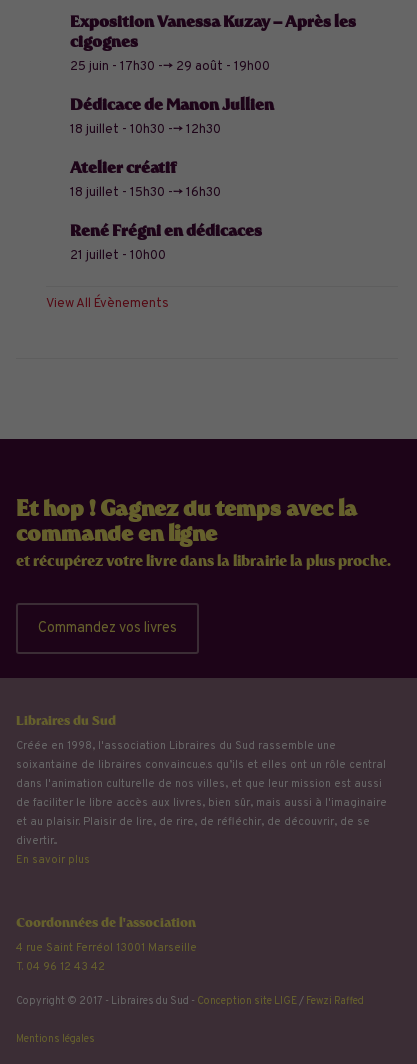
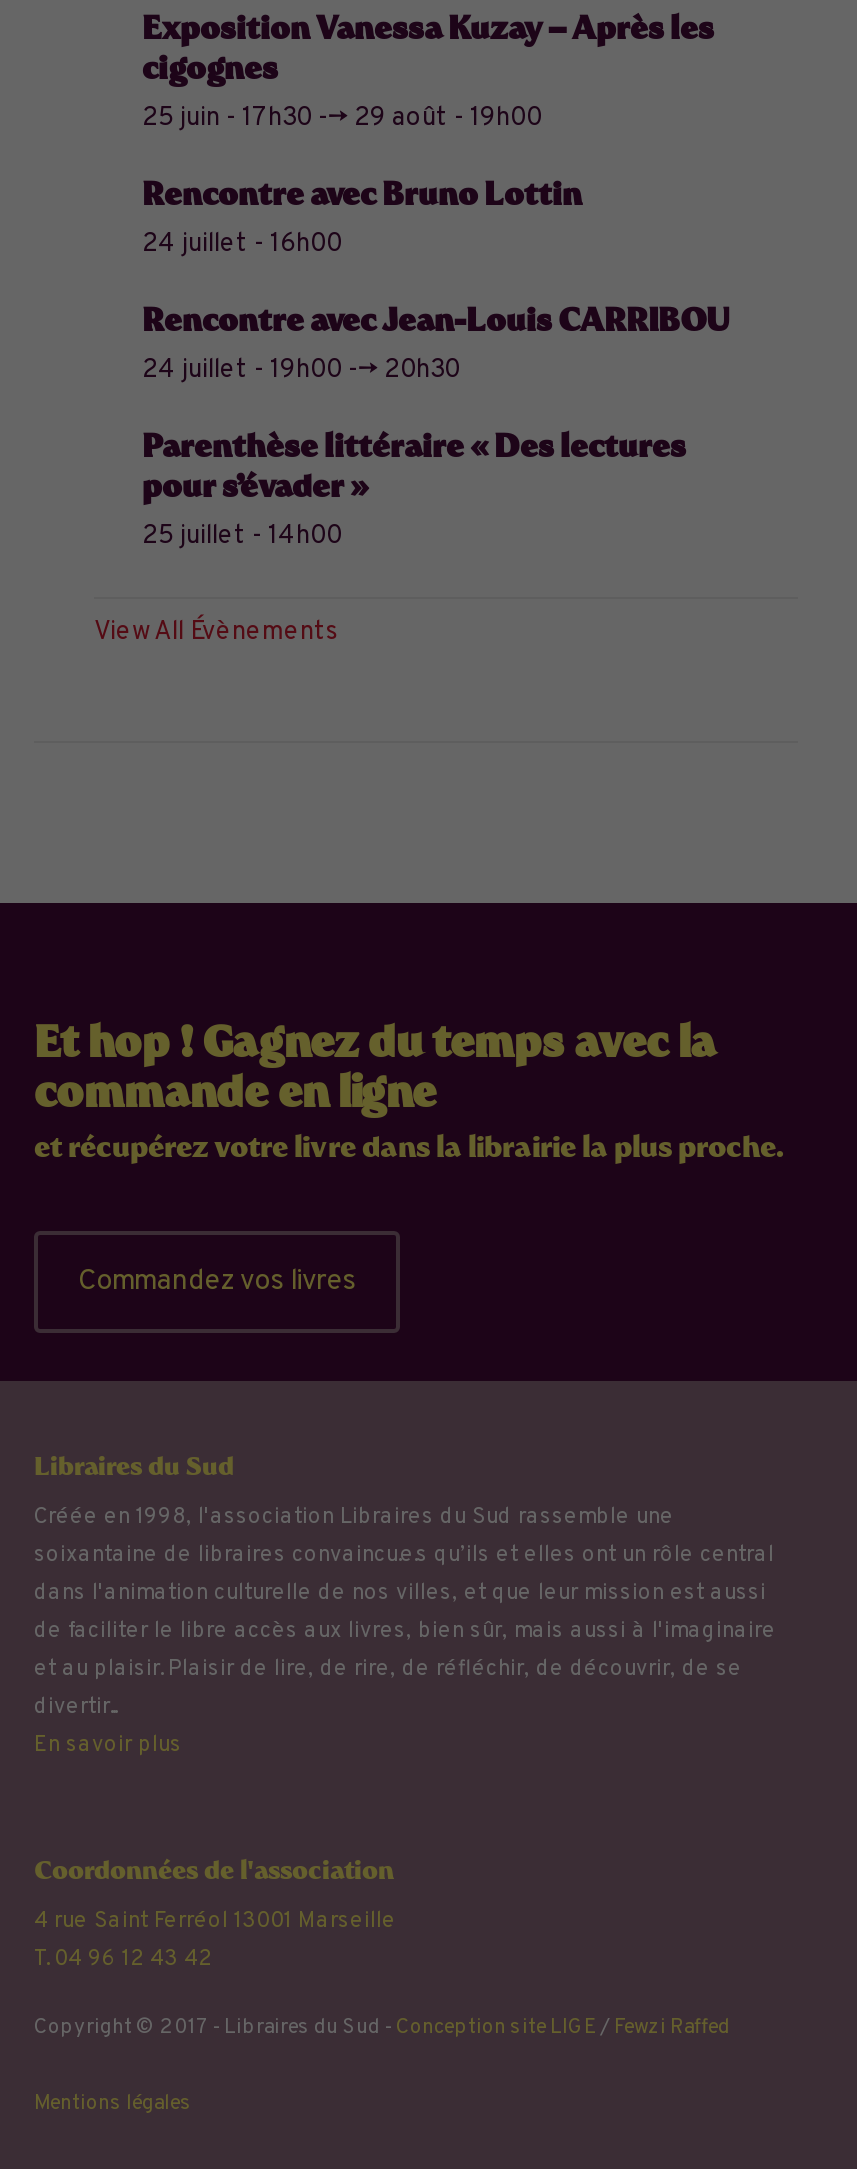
[70,95,274,138] Dédicace de Manon Jullien | 18 juillet - 10h30 --> 12h30 -> [142,175,582,261] Rencontre avec Bruno Lottin | 24 juillet - 16h00
[70,158,221,201] Atelier créatif | 18 juillet - 15h30 --> 16h30 -> [142,301,730,387] Rencontre avec Jean-Louis CARRIBOU | 24 juillet - 19h00 --> 20h30
[70,221,262,264] René Frégni en dédicaces | 21 juillet - 10h00 -> [142,427,686,553] Parenthèse littéraire « Des lectures | pour s’évader » | 25 juillet - 14h00

